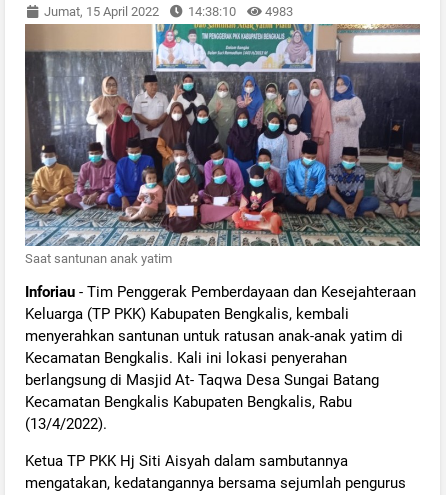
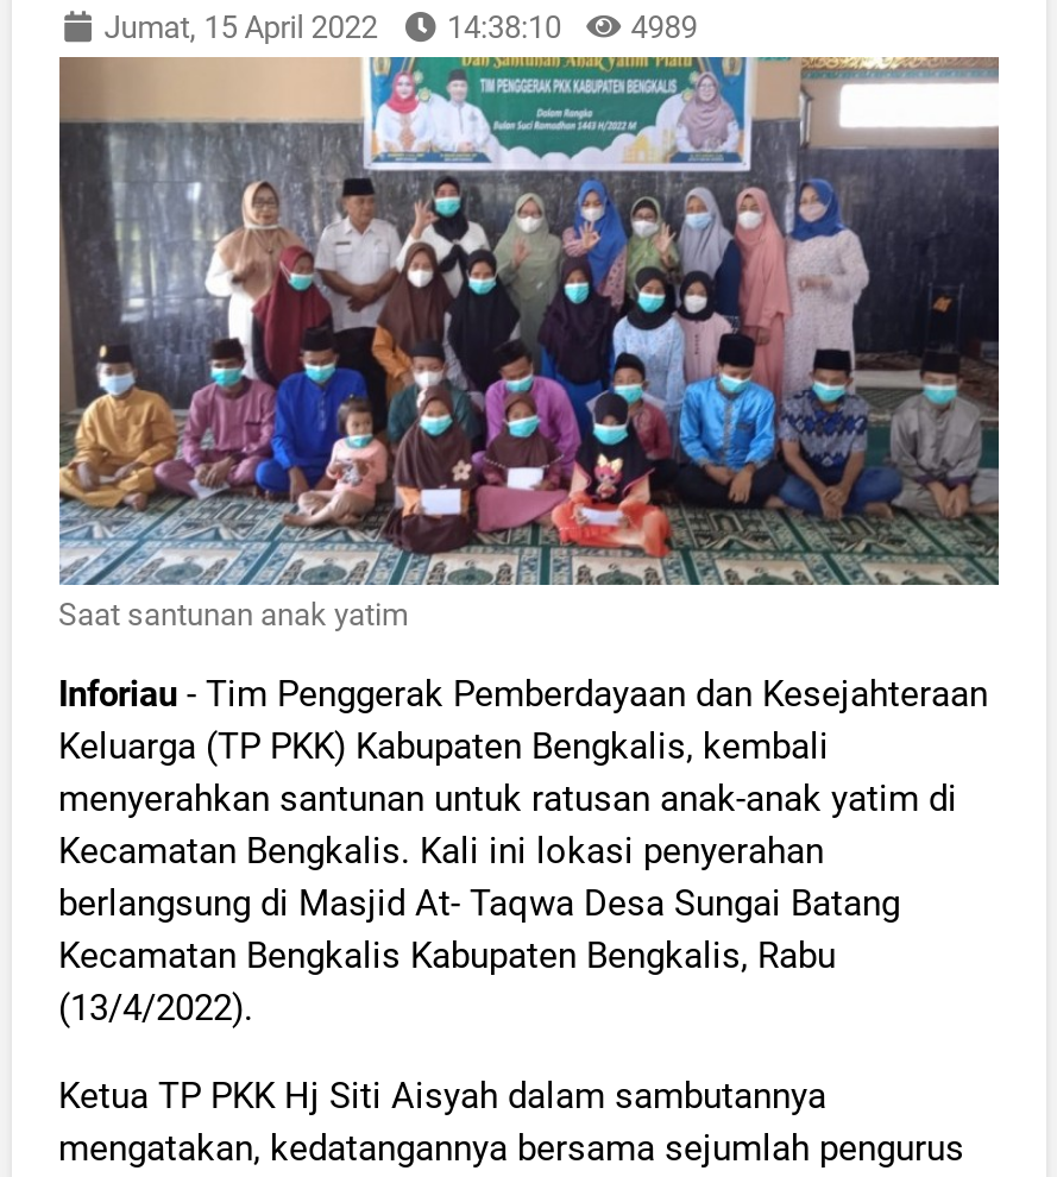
[41,3,293,18] Jumat, 15 April 2022 14:38:10 4983 -> [97,8,697,44] Jumat, 15 April 2022 14:38:10 4989

